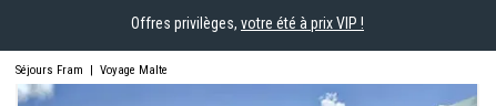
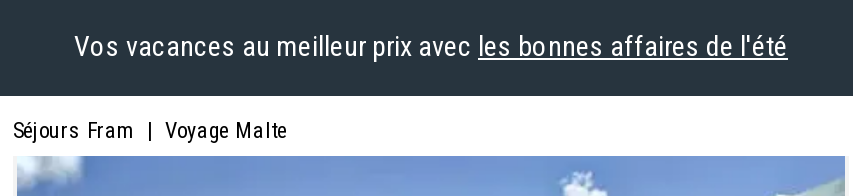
[131,14,364,32] Offres privilèges, votre été à prix VIP ! -> [74,30,788,62] Vos vacances au meilleur prix avec les bonnes affaires de l'été

